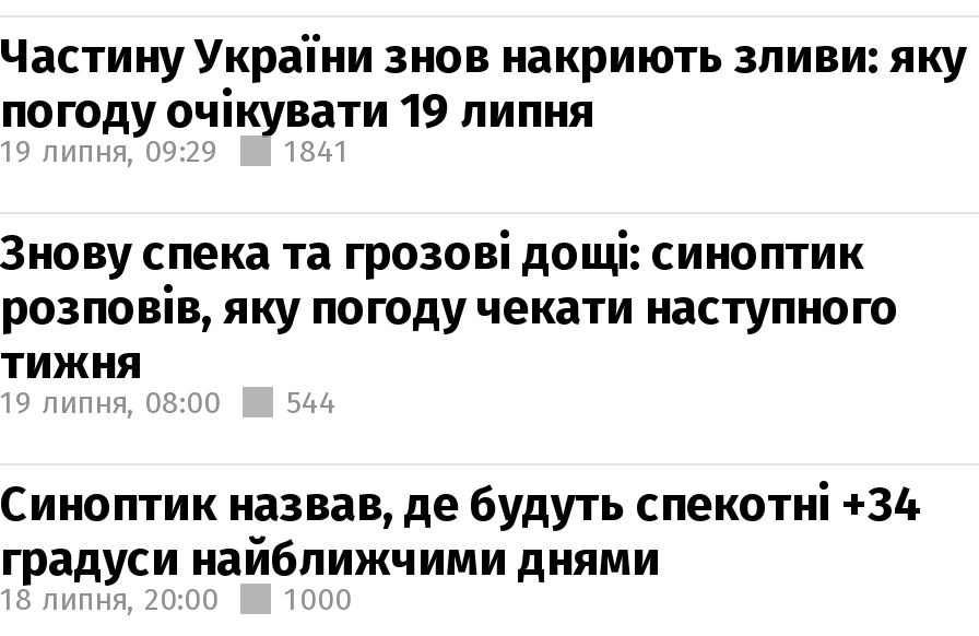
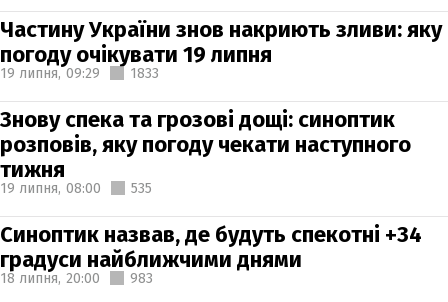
[0,132,350,169] 19 липня, 09:29 1841 -> [0,64,159,81] 19 липня, 09:29 1833
[0,384,337,421] 19 липня, 08:00 544 -> [0,179,152,196] 19 липня, 08:00 535
[0,580,352,617] 18 липня, 20:00 1000 -> [0,269,153,286] 18 липня, 20:00 983

